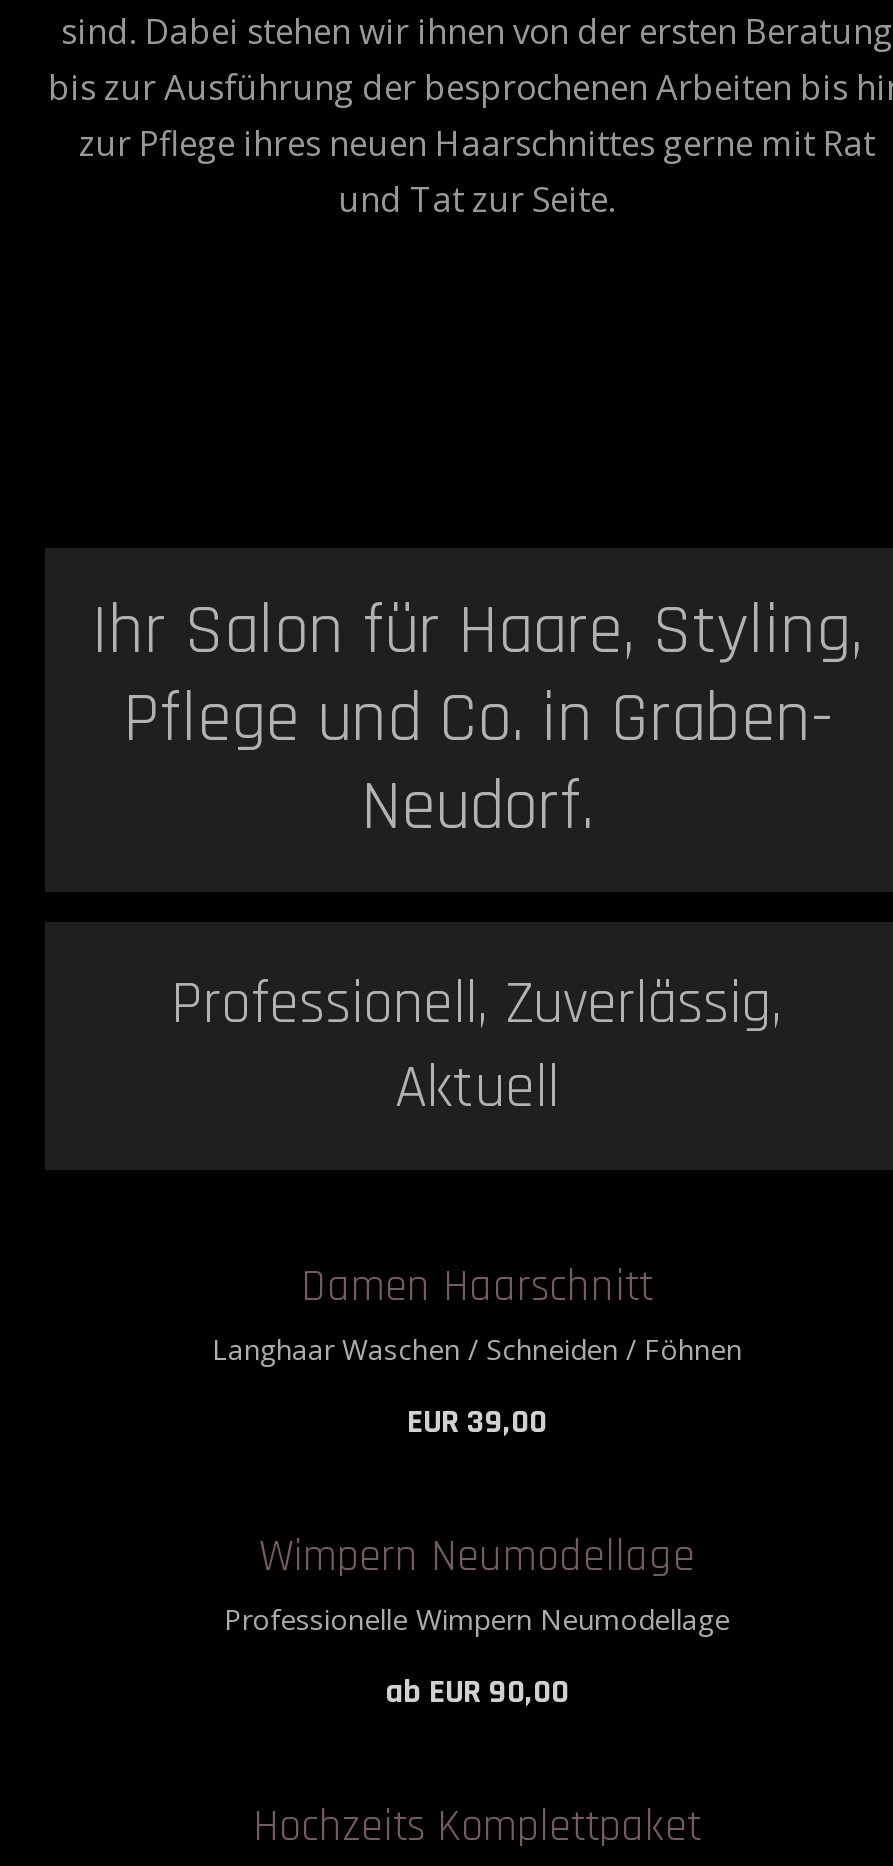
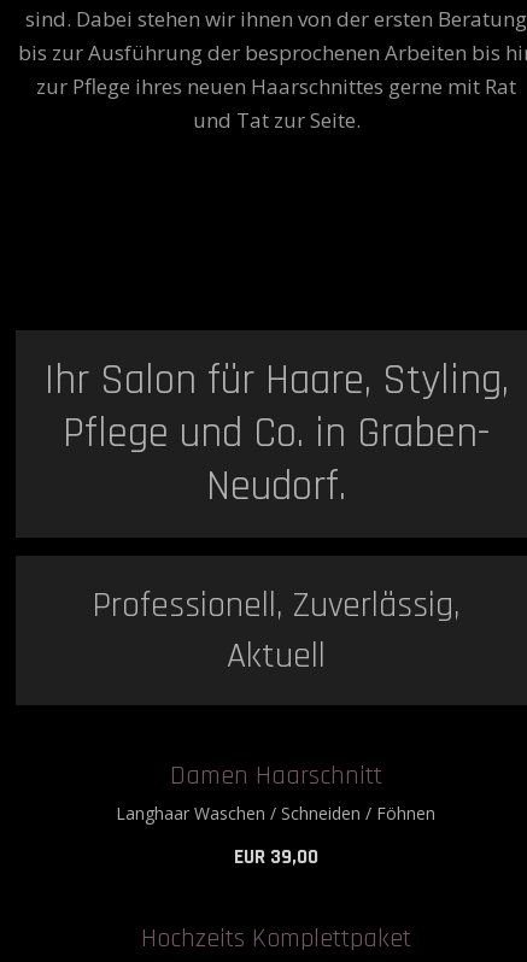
[224,1530,730,1714] Wimpern Neumodellage | Professionelle Wimpern Neumodellage | ab EUR 90,00 -> none

